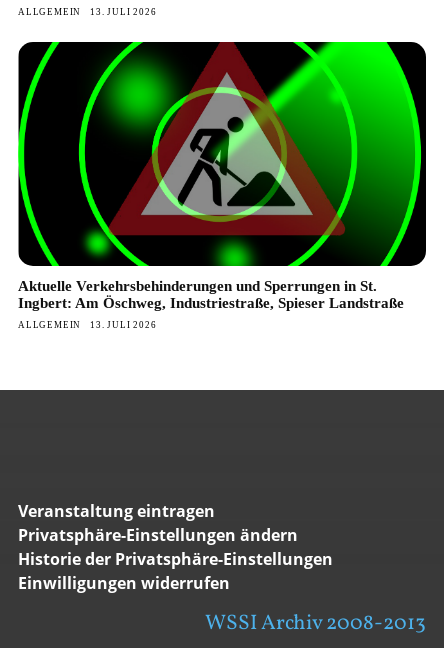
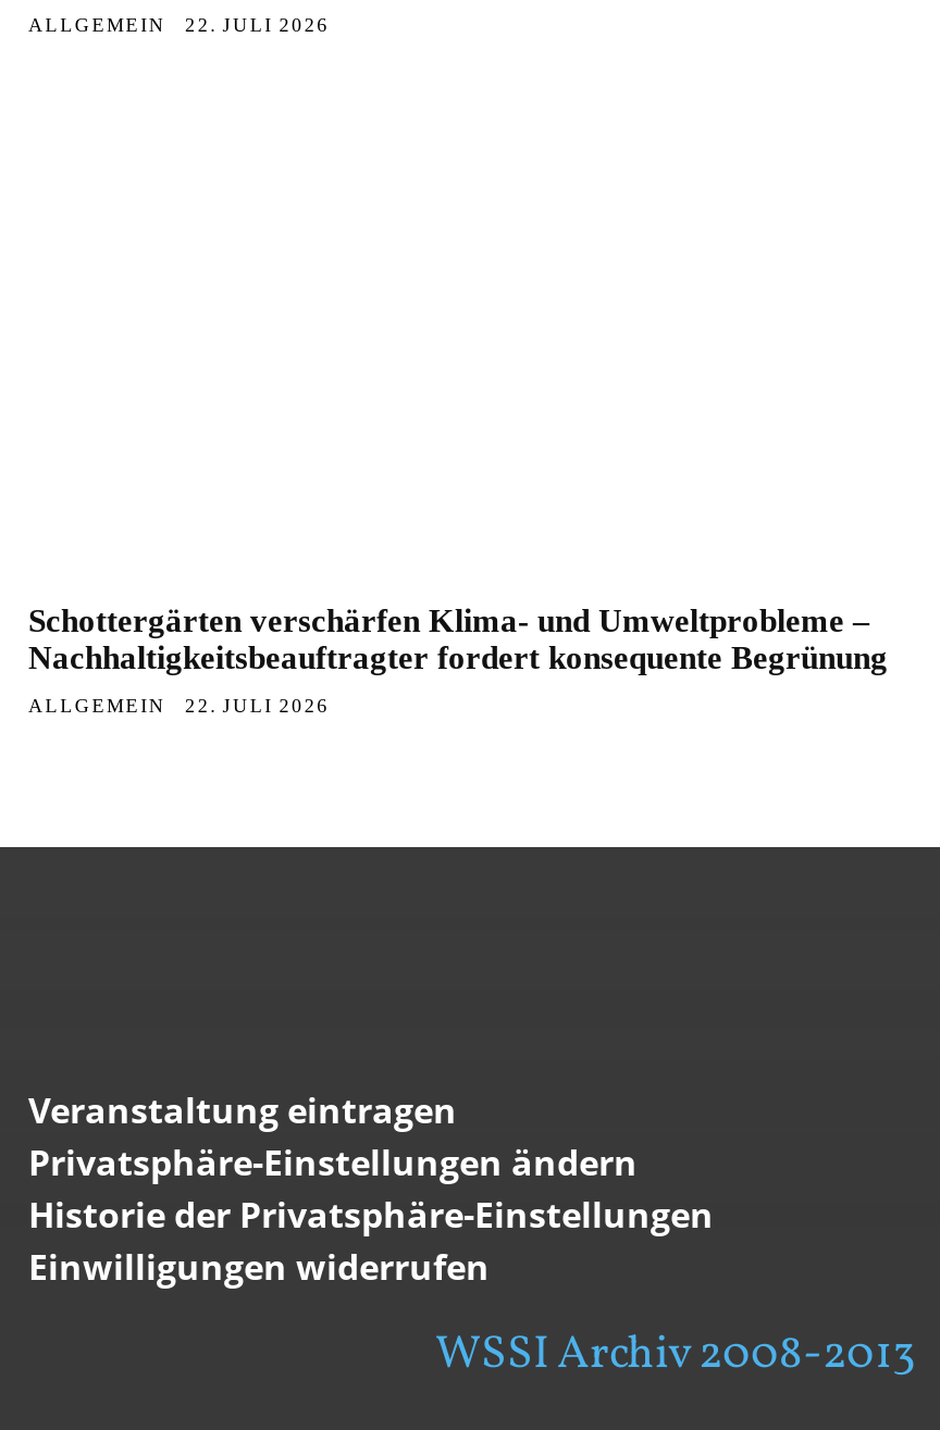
[18,7,156,17] ALLGEMEIN 13. JULI 2026 -> [28,14,329,36] ALLGEMEIN 22. JULI 2026
[17,41,427,267] [image] -> none
[18,278,404,311] Aktuelle Verkehrsbehinderungen und Sperrungen in St. | Ingbert: Am Öschweg, Industriestraße, Spieser Landstraße -> [28,604,888,676] Schottergärten verschärfen Klima- und Umweltprobleme – | Nachhaltigkeitsbeauftragter fordert konsequente Begrünung
[18,320,156,330] ALLGEMEIN 13. JULI 2026 -> [28,696,329,717] ALLGEMEIN 22. JULI 2026

